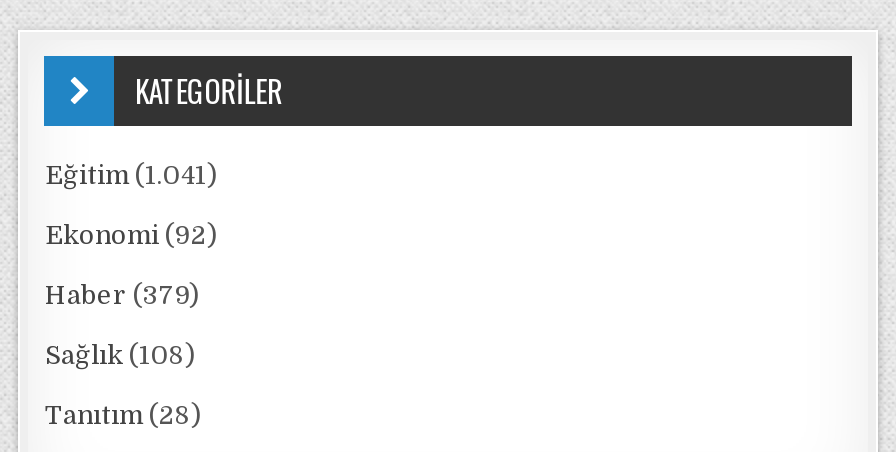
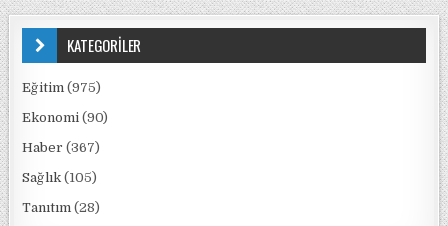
[45,160,217,190] Eğitim (1.041) -> [22,80,101,95] Eğitim (975)
[45,220,217,250] Ekonomi (92) -> [22,110,108,125] Ekonomi (90)
[45,280,199,310] Haber (379) -> [22,140,100,155] Haber (367)
[45,340,195,370] Sağlık (108) -> [22,170,97,185] Sağlık (105)

